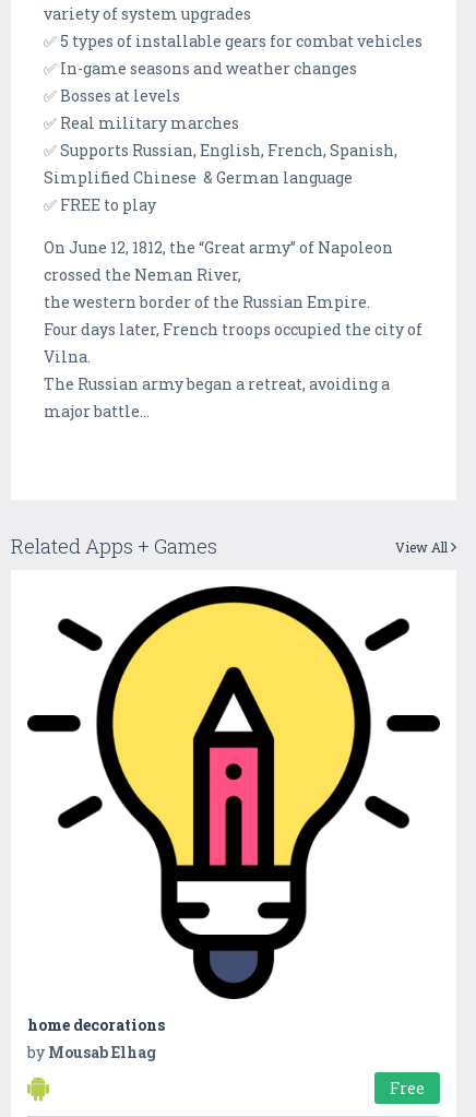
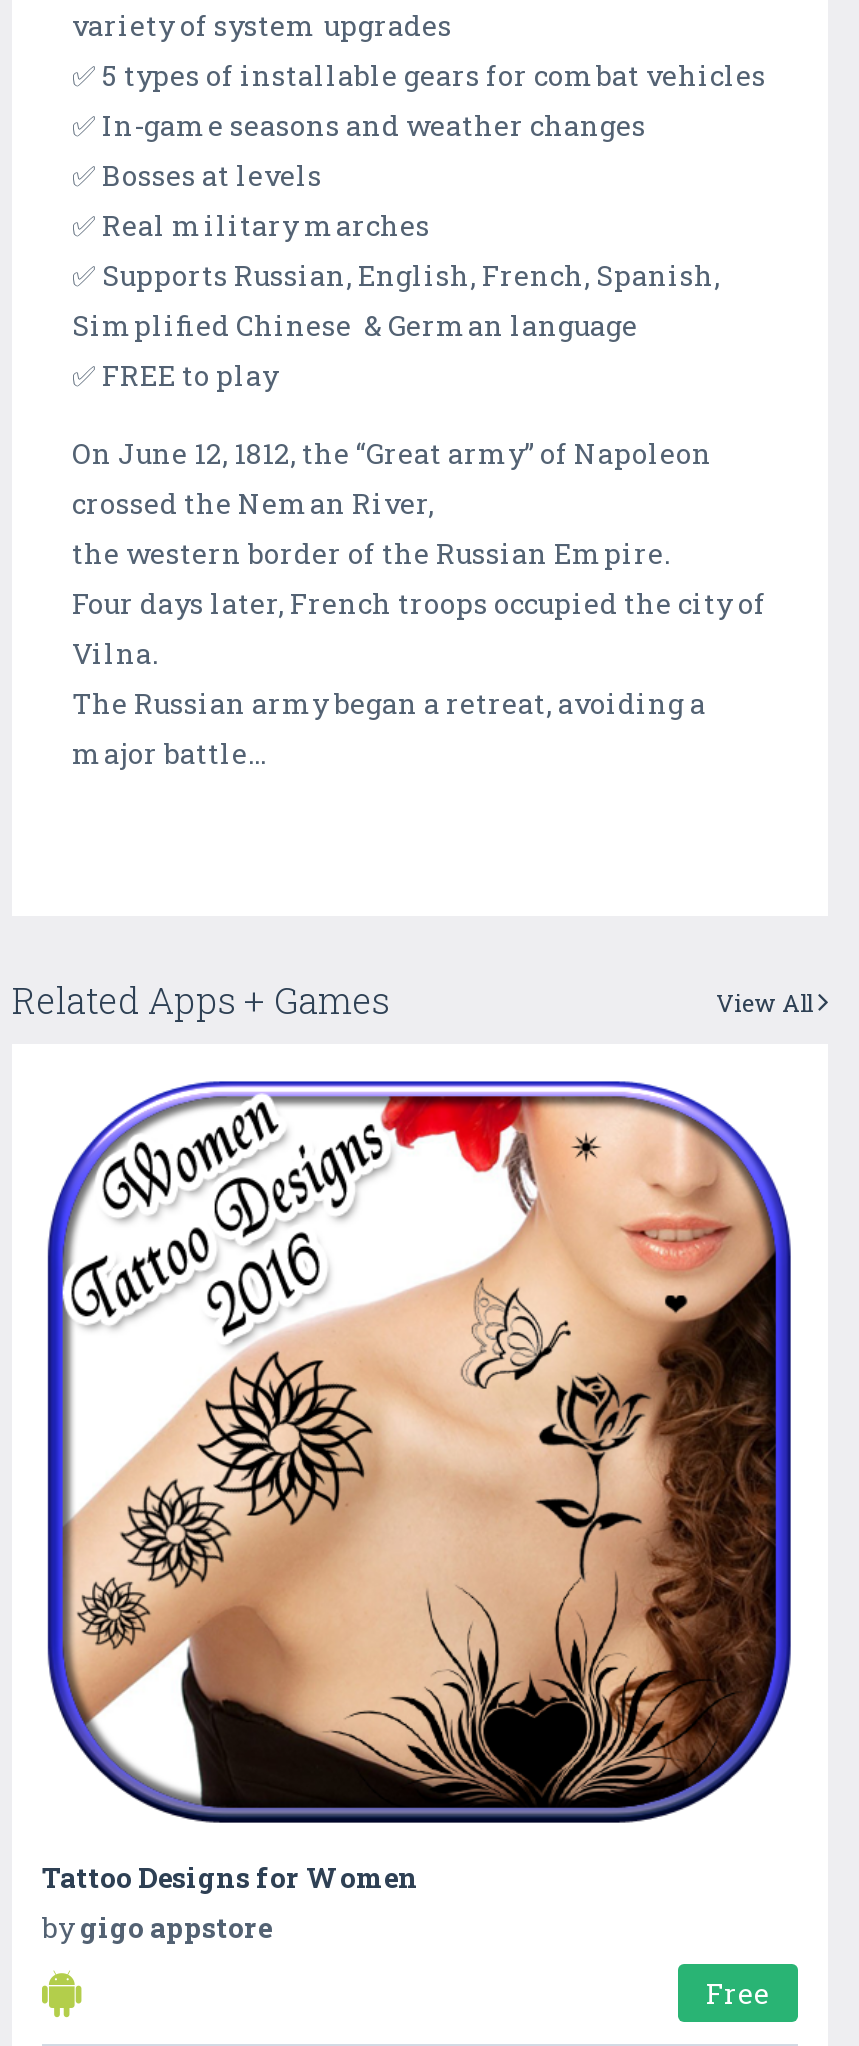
[26,585,441,1062] [image] | home decorations | byMousab Elhag -> [42,1074,798,1946] [image] | Tattoo Designs for Women | bygigo appstore

